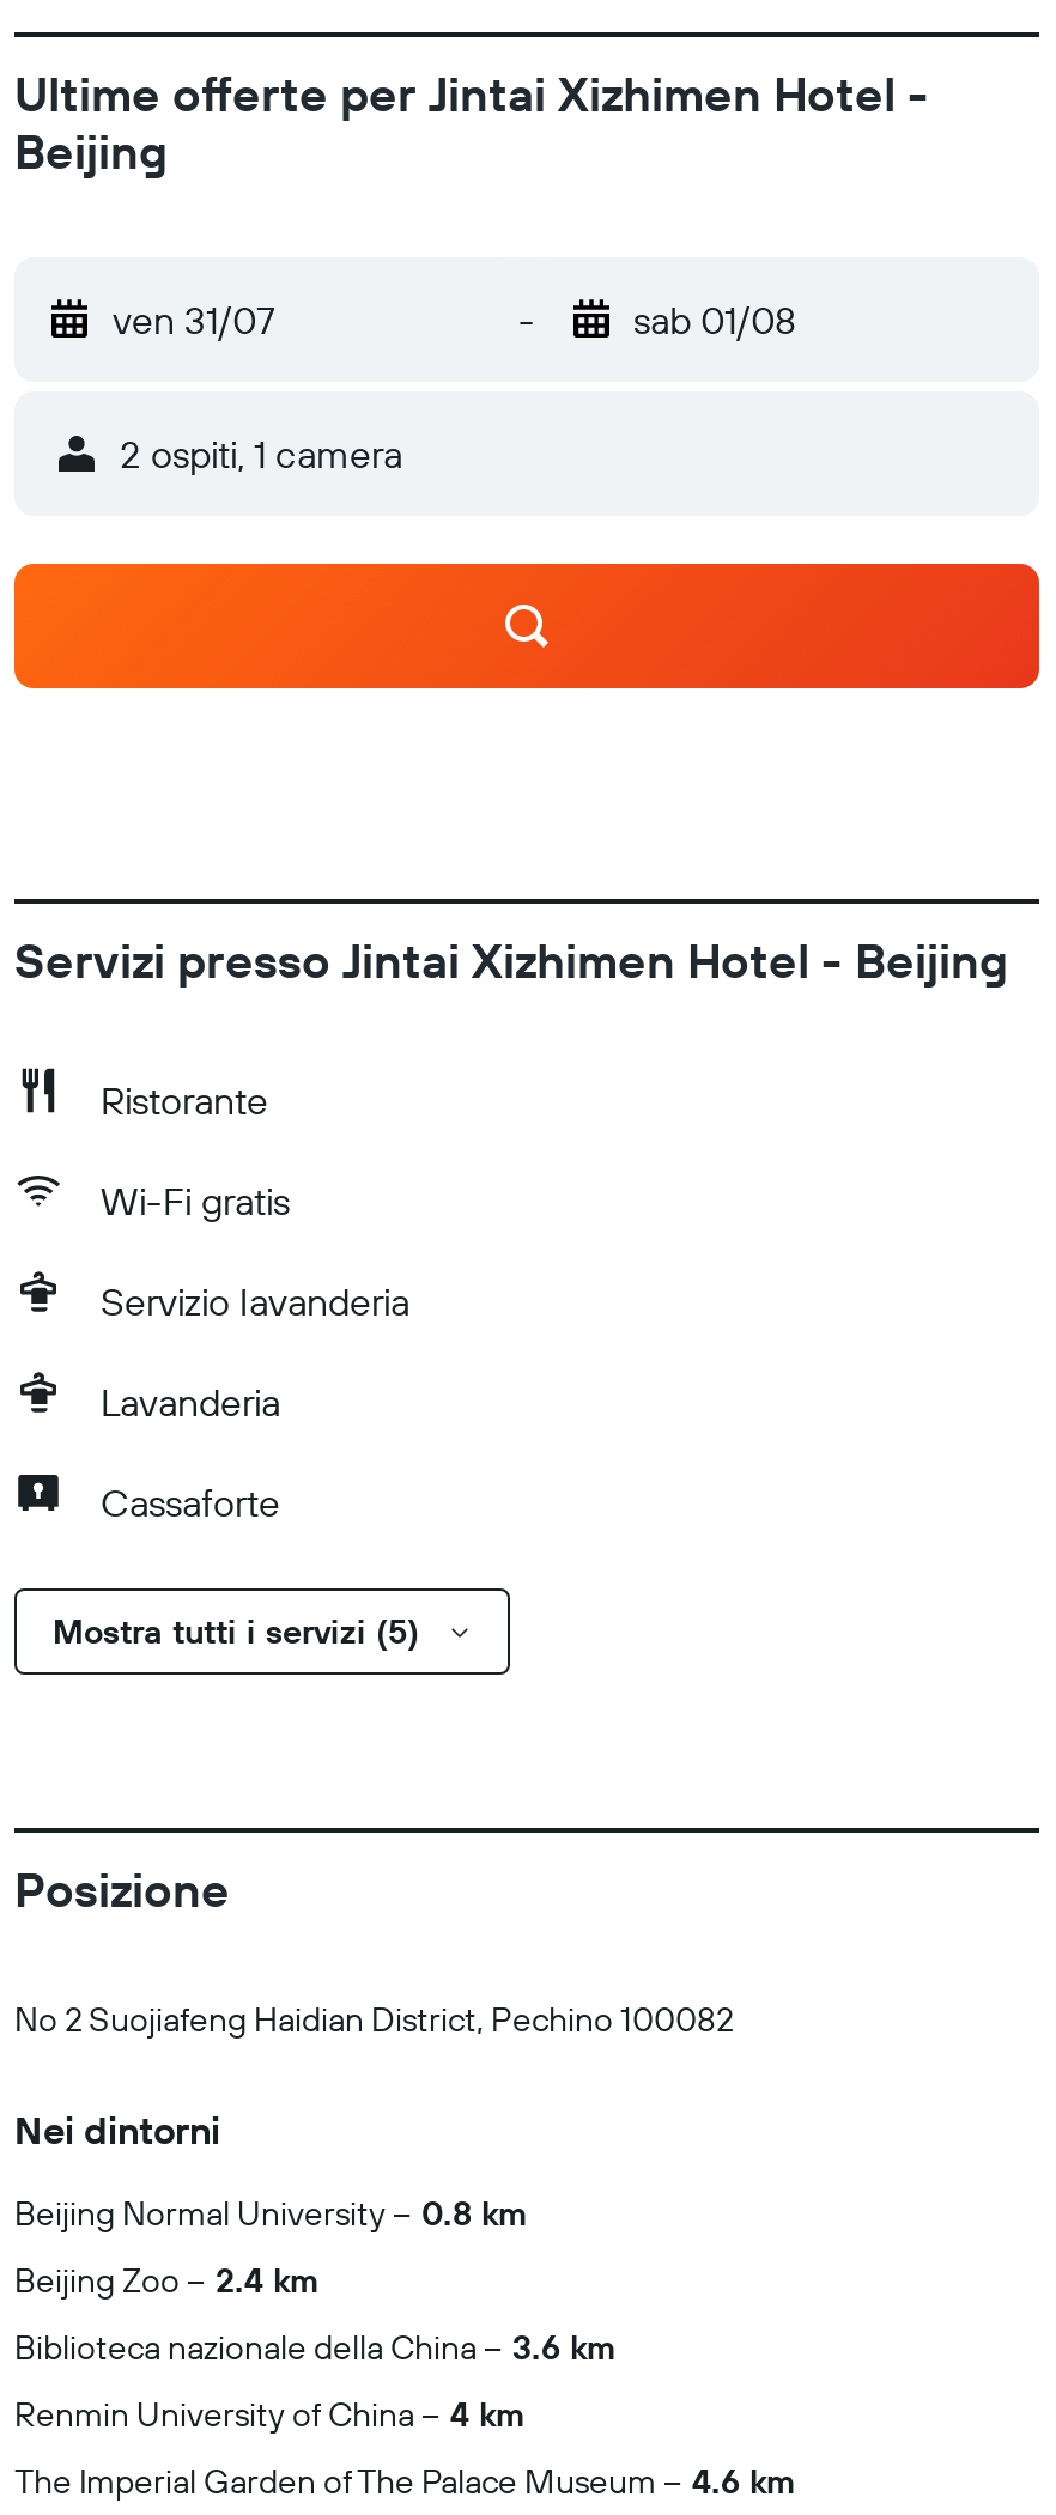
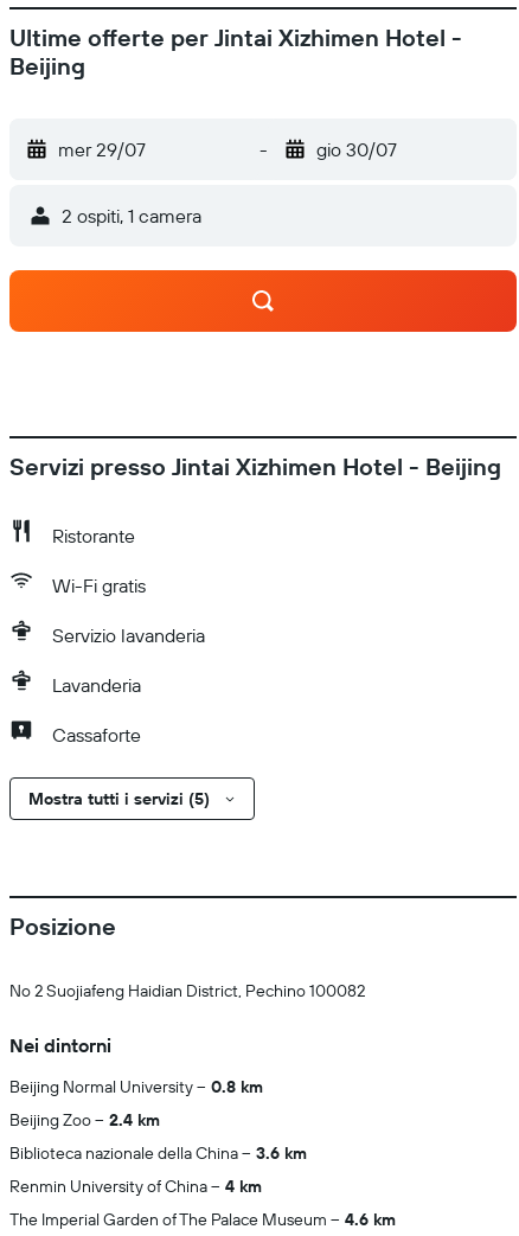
[113,296,275,344] ven 31/07 -> [58,137,146,161] mer 29/07
[633,296,796,344] sab 01/08 -> [316,137,396,161] gio 30/07

